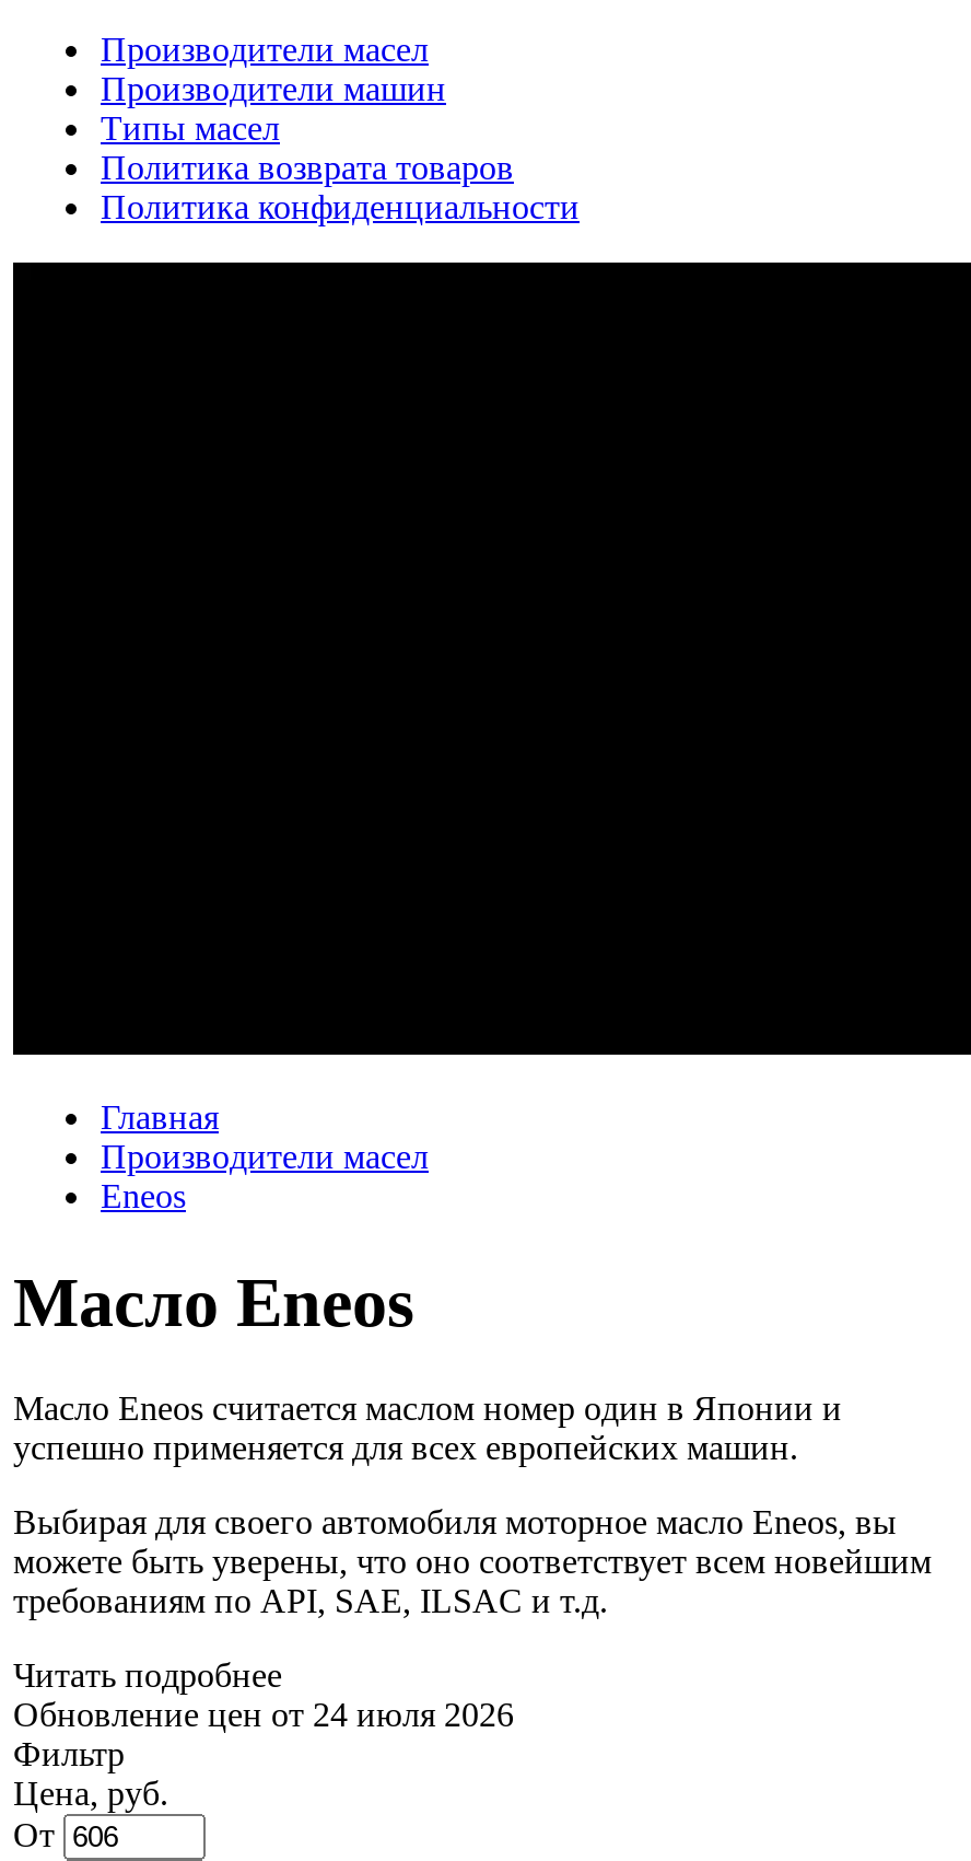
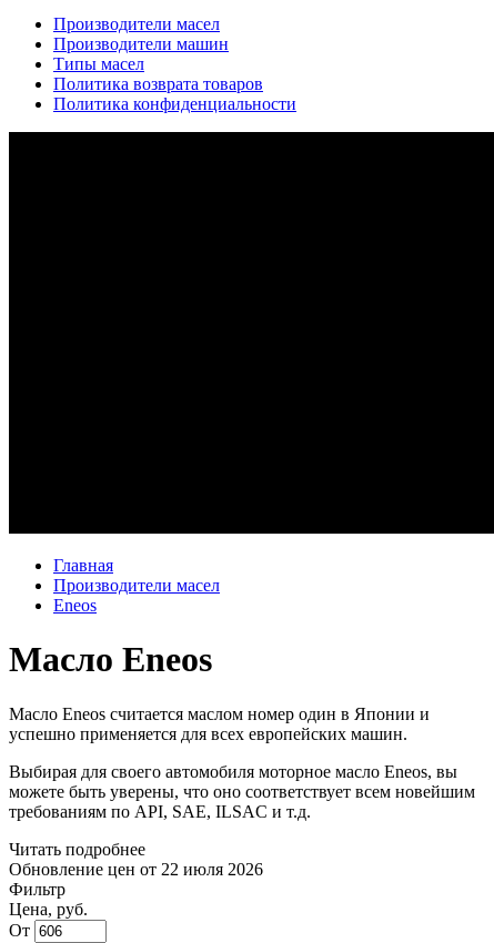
[13,1697,514,1734] Обновление цен от 24 июля 2026 -> [9,860,263,879] Обновление цен от 22 июля 2026

